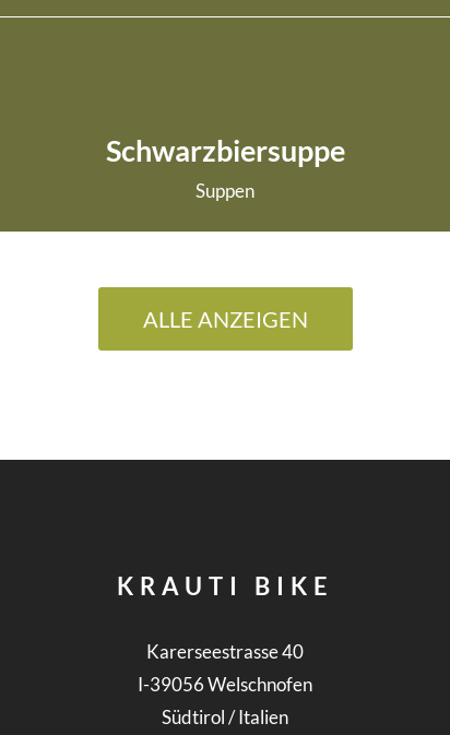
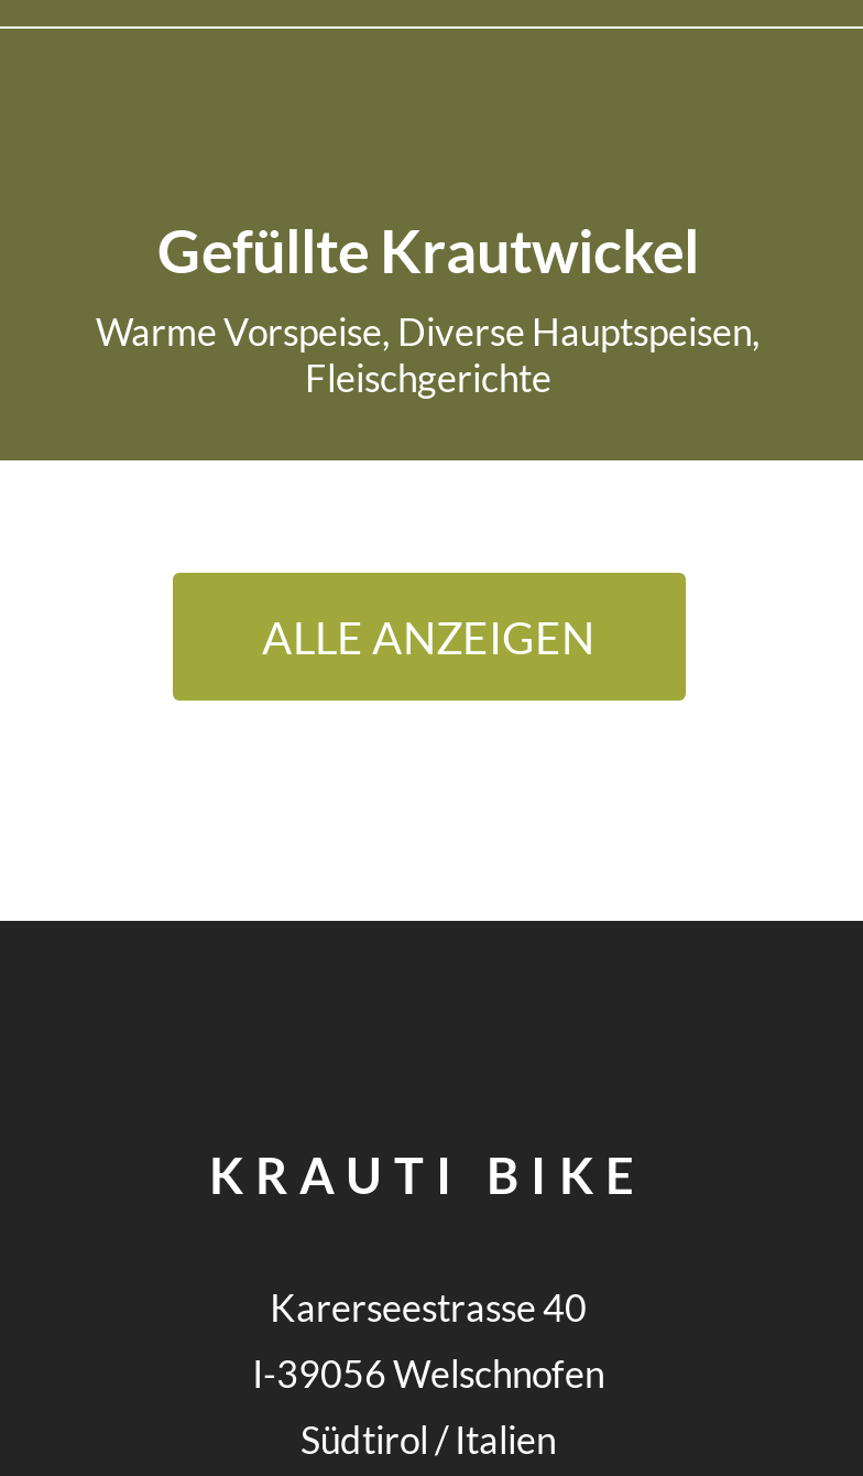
[105,132,345,202] Schwarzbiersuppe | Suppen -> [96,214,761,401] Gefüllte Krautwickel | Warme Vorspeise, Diverse Hauptspeisen, | Fleischgerichte

